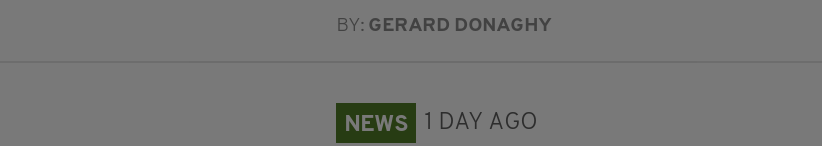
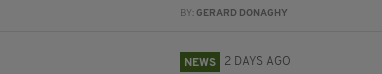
[344,111,538,137] NEWS 1 DAY AGO -> [184,56,291,69] NEWS 2 DAYS AGO

